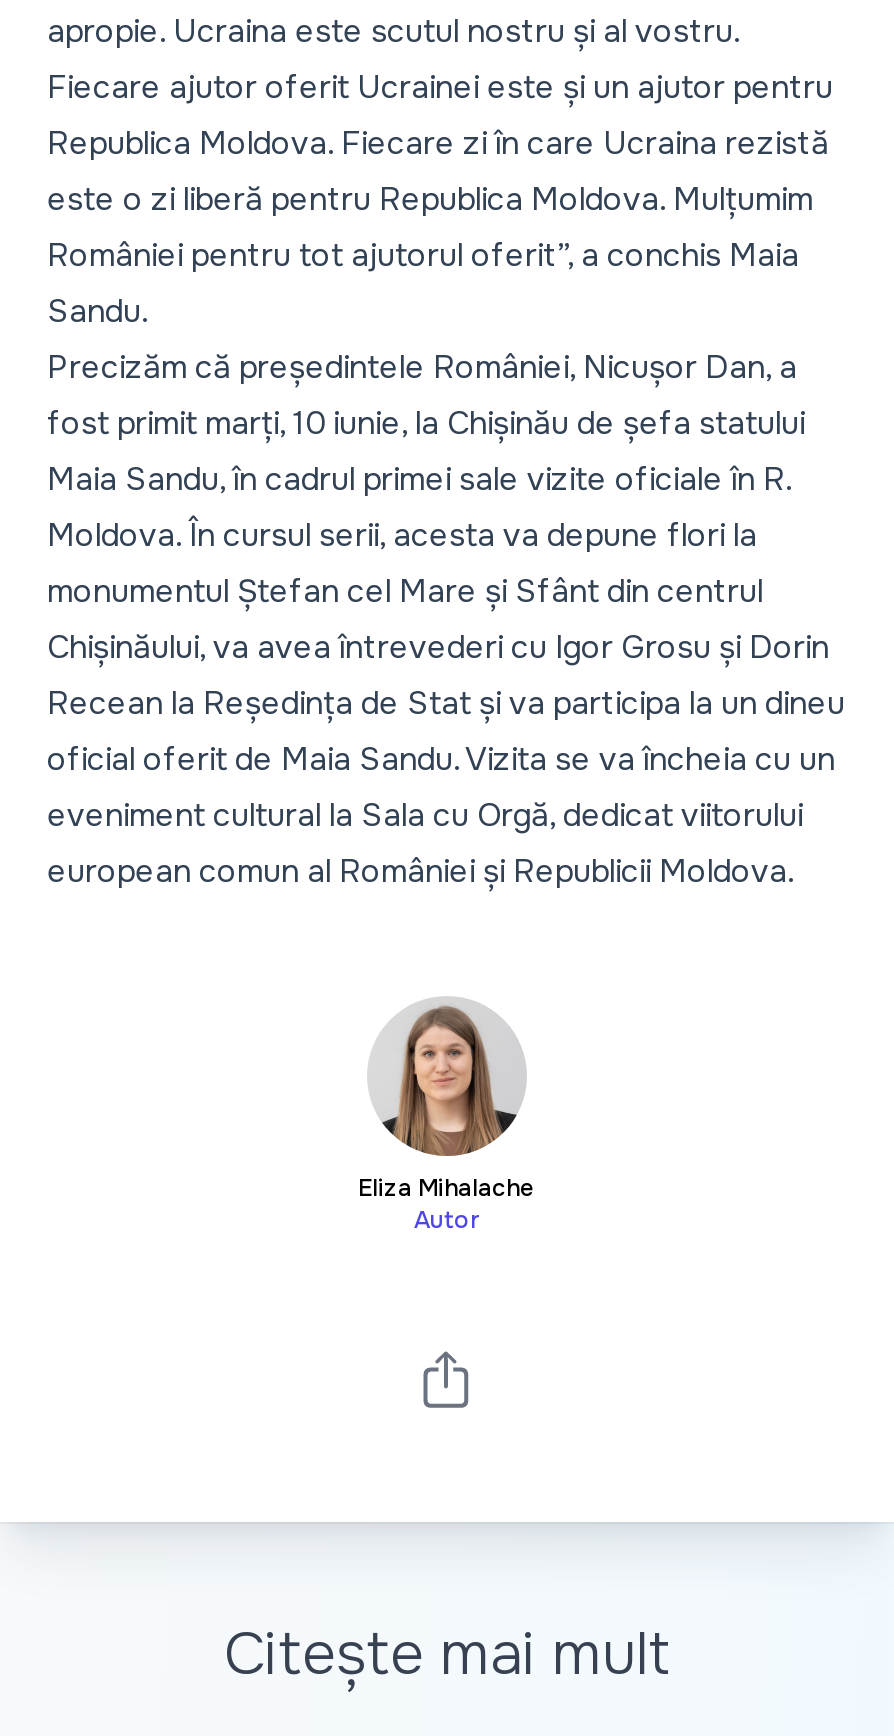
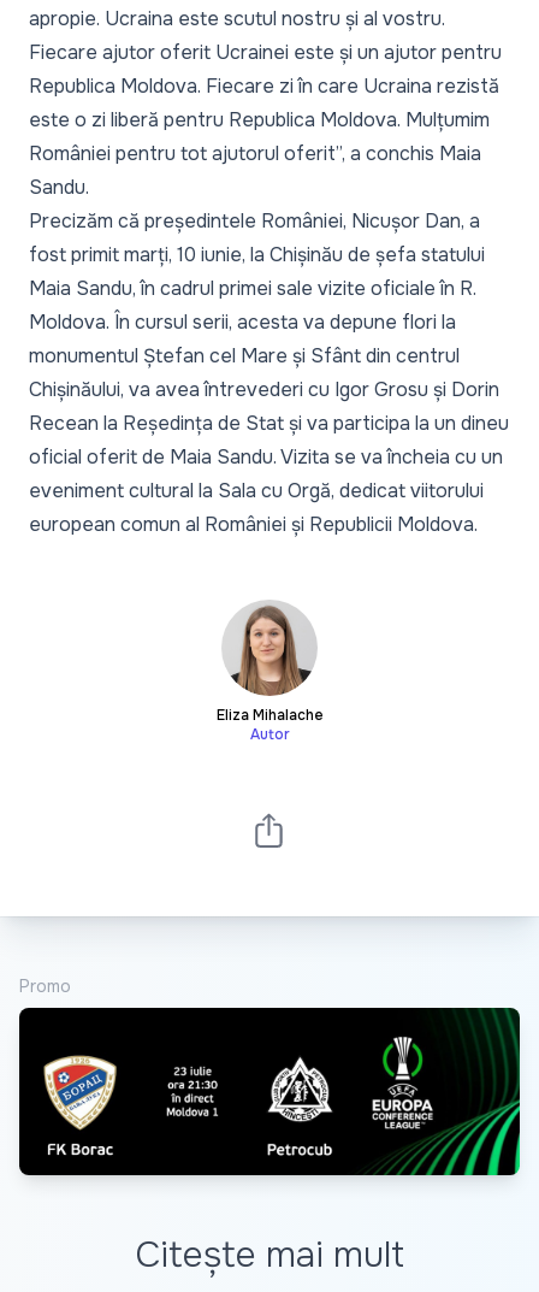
none -> [18,1007,521,1176] [image]
none -> [19,975,71,997] Promo

